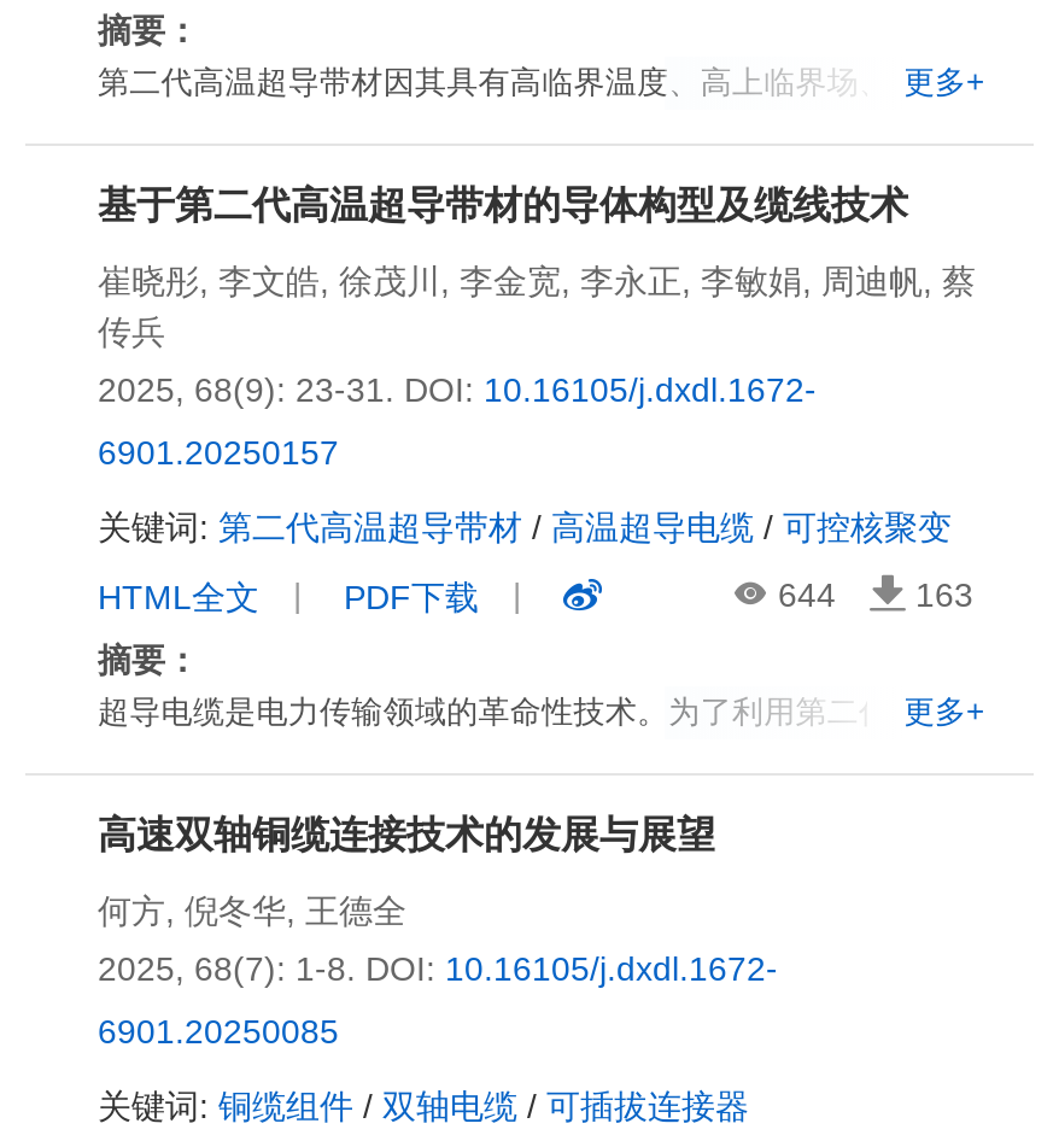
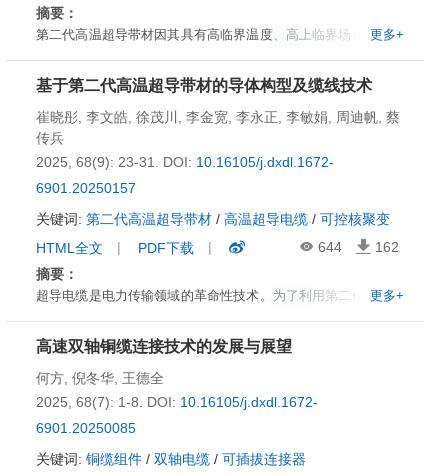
[915,575,973,614] 163 -> [375,239,399,255] 162

